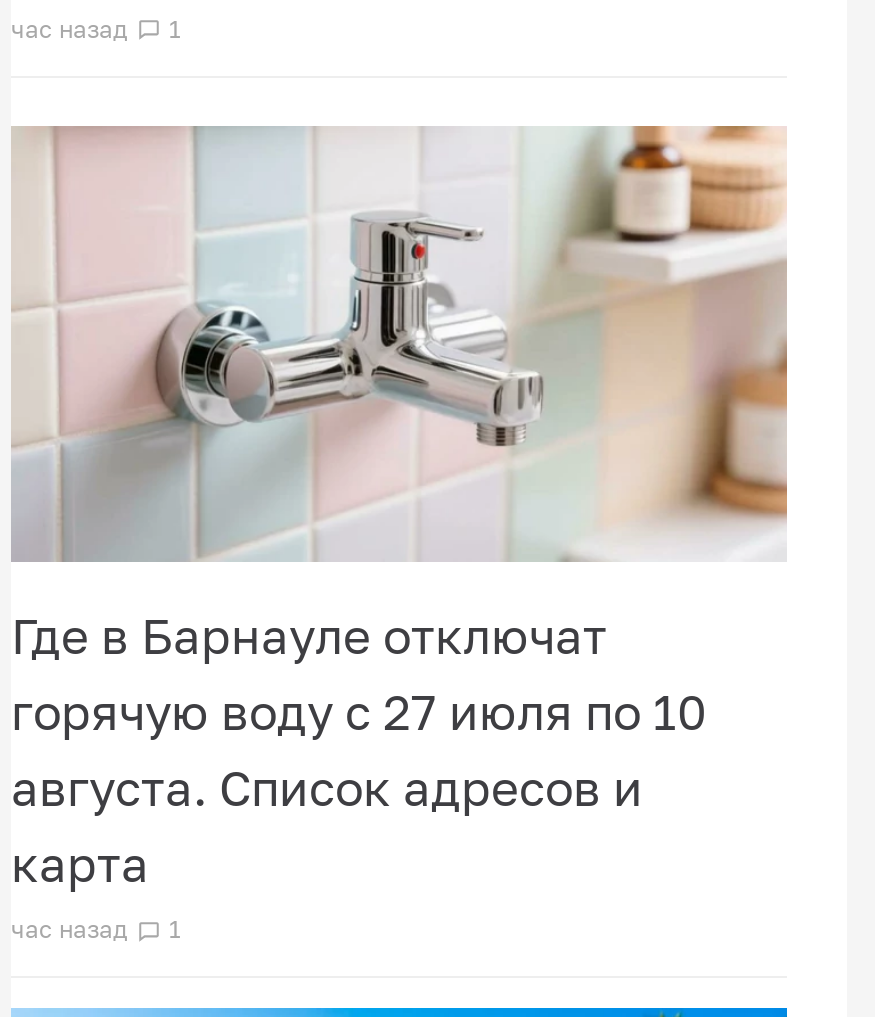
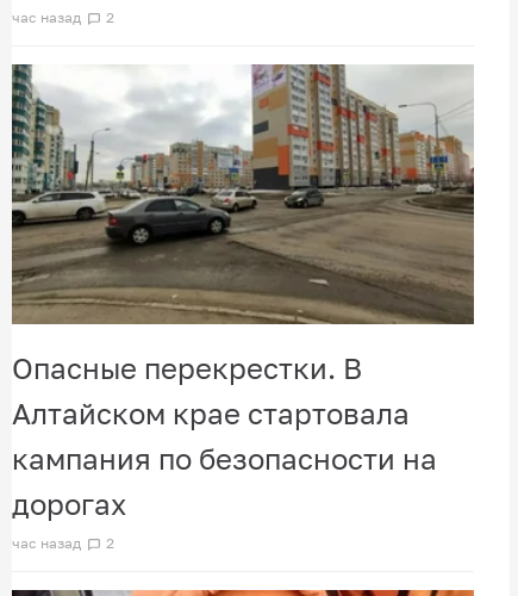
[11,13,181,43] час назад 1 -> [12,8,114,26] час назад 2
[11,125,789,892] [image] | Где в Барнауле отключат | горячую воду с 27 июля по 10 | августа. Список адресов и | карта -> [11,63,475,521] [image] | Опасные перекрестки. В | Алтайском крае стартовала | кампания по безопасности на | дорогах
[11,914,181,944] час назад 1 -> [12,534,114,552] час назад 2

